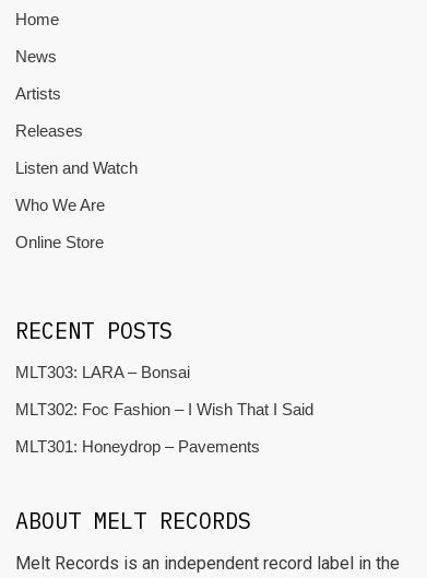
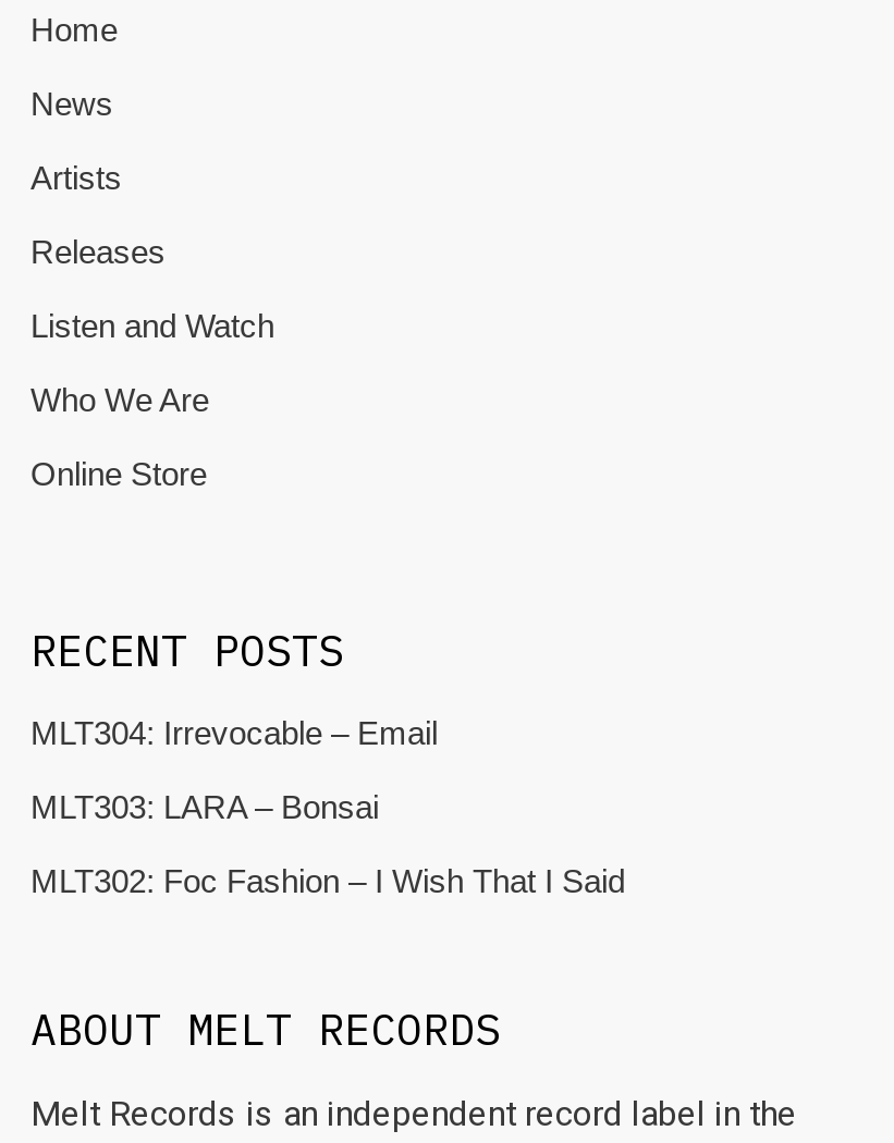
none -> [30,714,438,751] MLT304: Irrevocable – Email
moved [15,363,313,418] -> [30,788,625,899]: MLT303: LARA – Bonsai | MLT302: Foc Fashion – I Wish That I Said
[15,437,260,456] MLT301: Honeydrop – Pavements -> none

